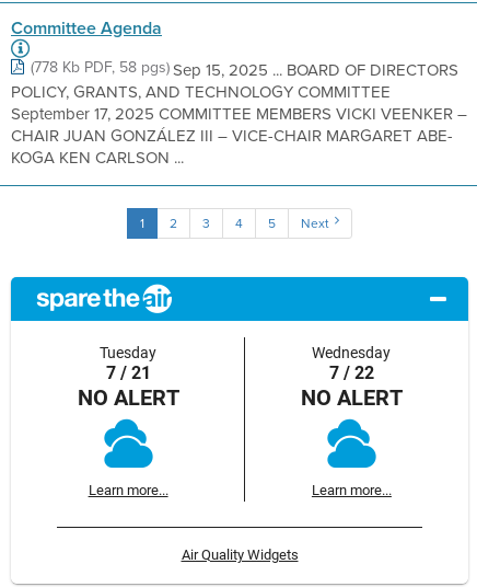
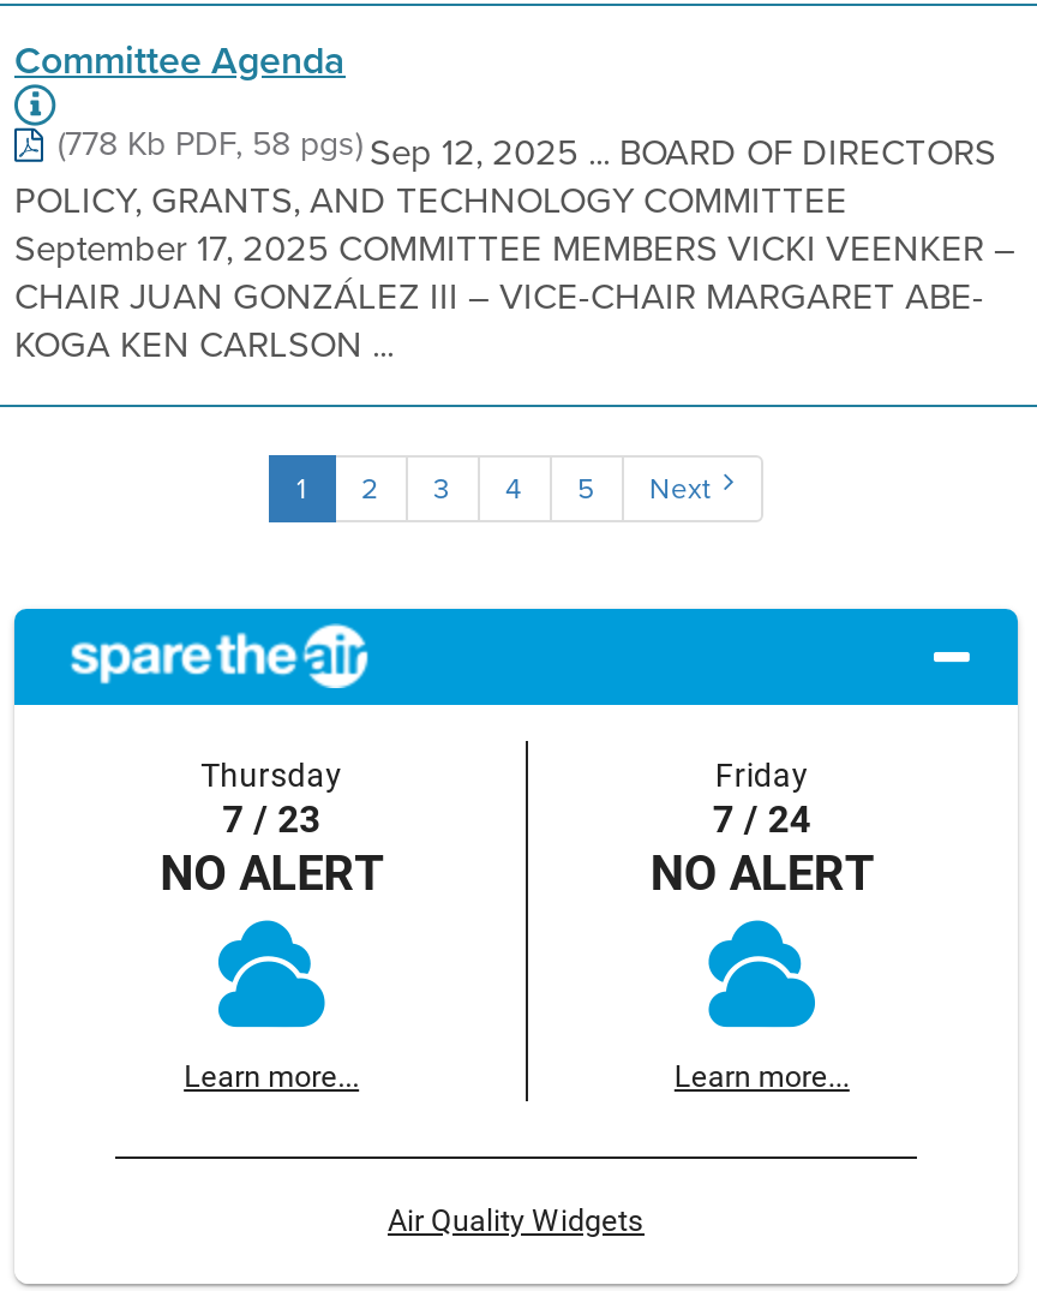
[31,56,458,81] (778 Kb PDF, 58 pgs) Sep 15, 2025 ... BOARD OF DIRECTORS -> [58,119,996,179] (778 Kb PDF, 58 pgs) Sep 12, 2025 ... BOARD OF DIRECTORS
[100,343,157,383] Tuesday | 7 / 21 -> [201,753,342,842] Thursday | 7 / 23
[312,343,391,383] Wednesday | 7 / 22 -> [713,753,811,842] Friday | 7 / 24

